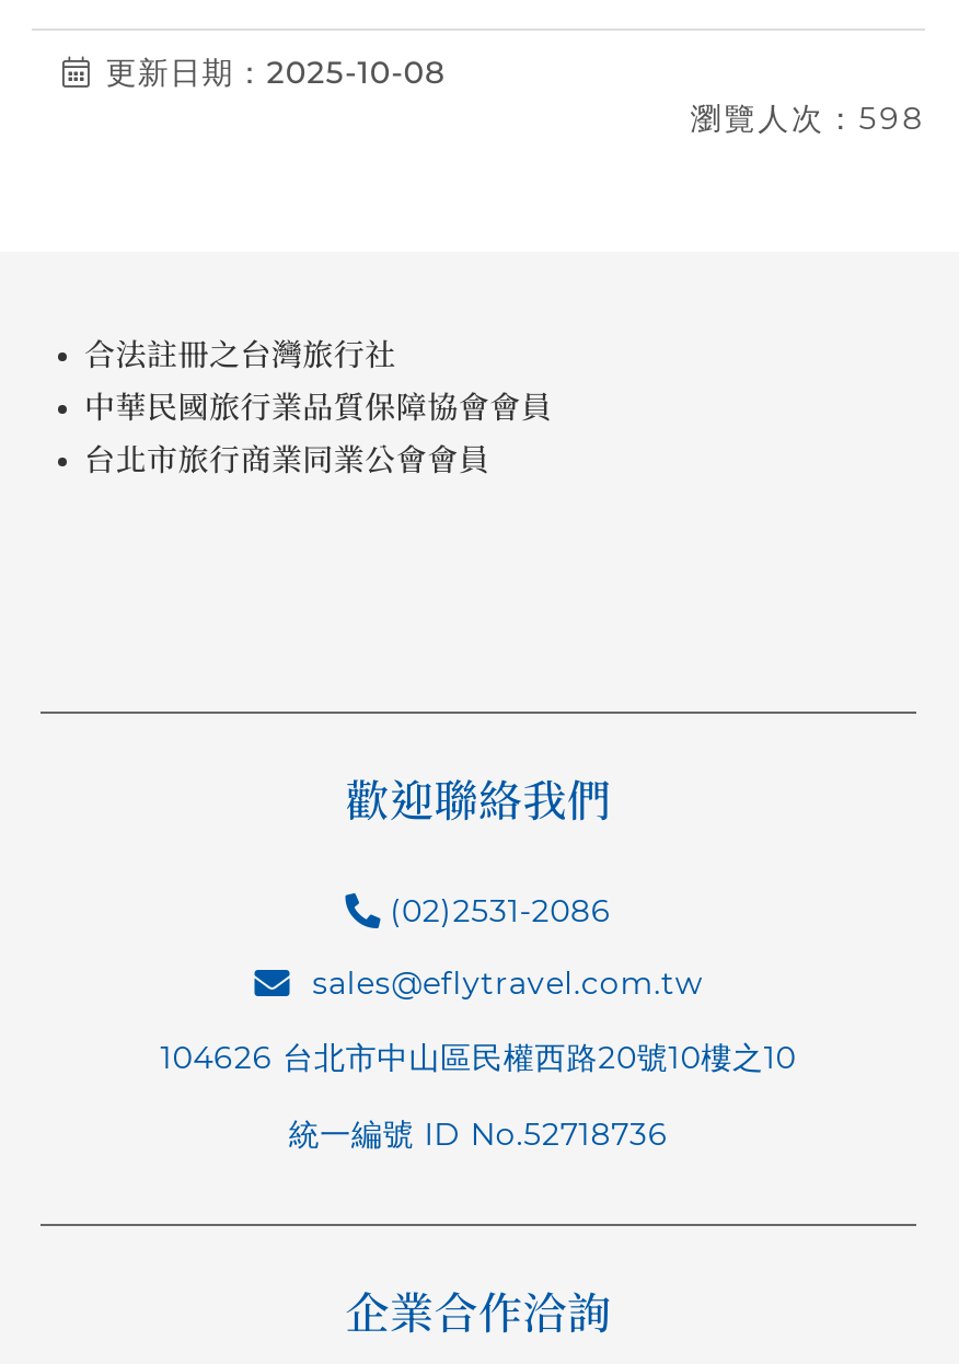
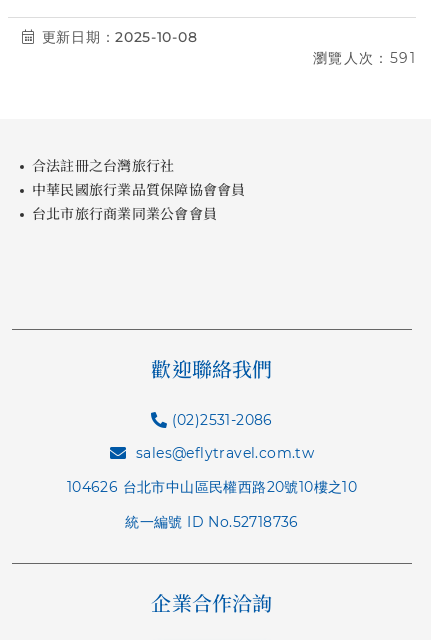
[690,98,925,137] 瀏覽人次：598 -> [313,49,416,67] 瀏覽人次：591

